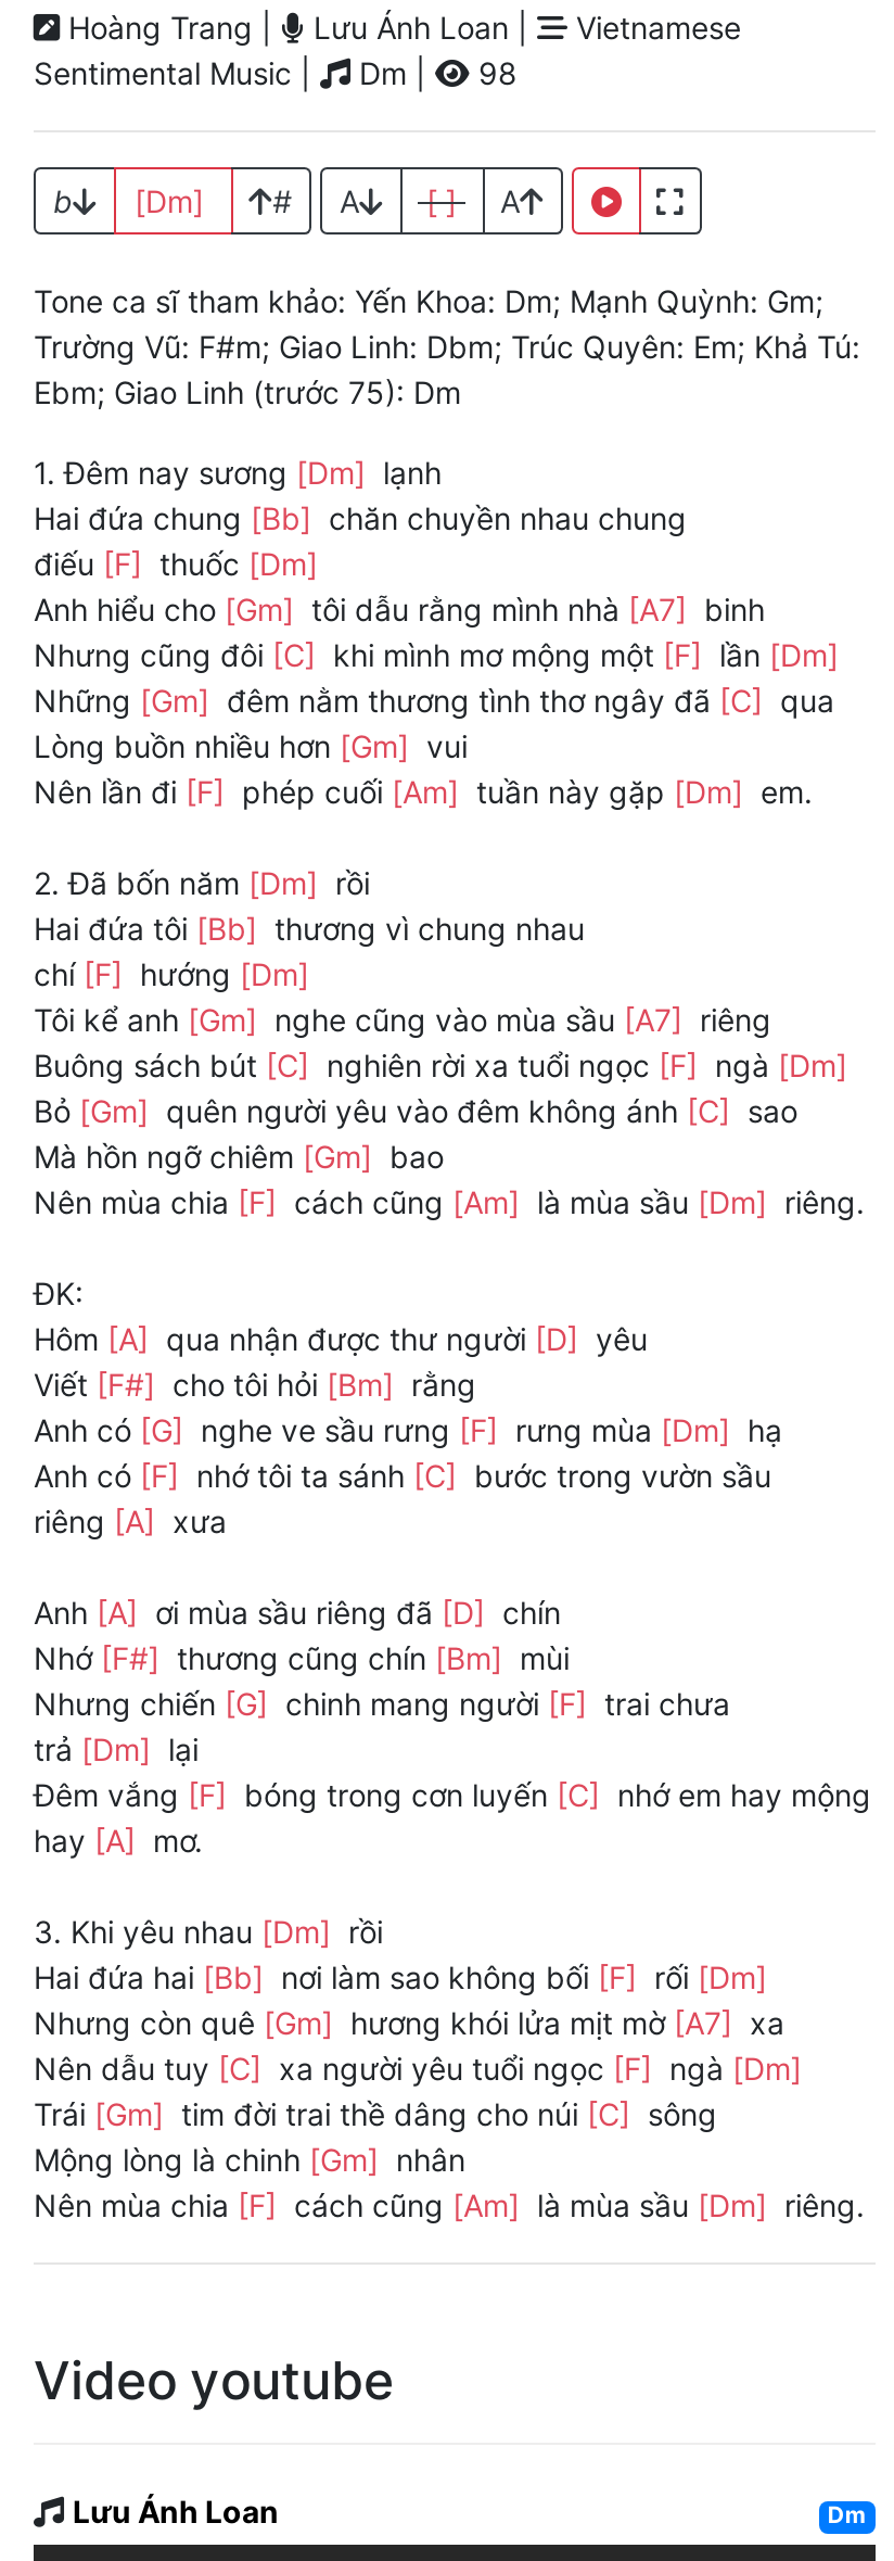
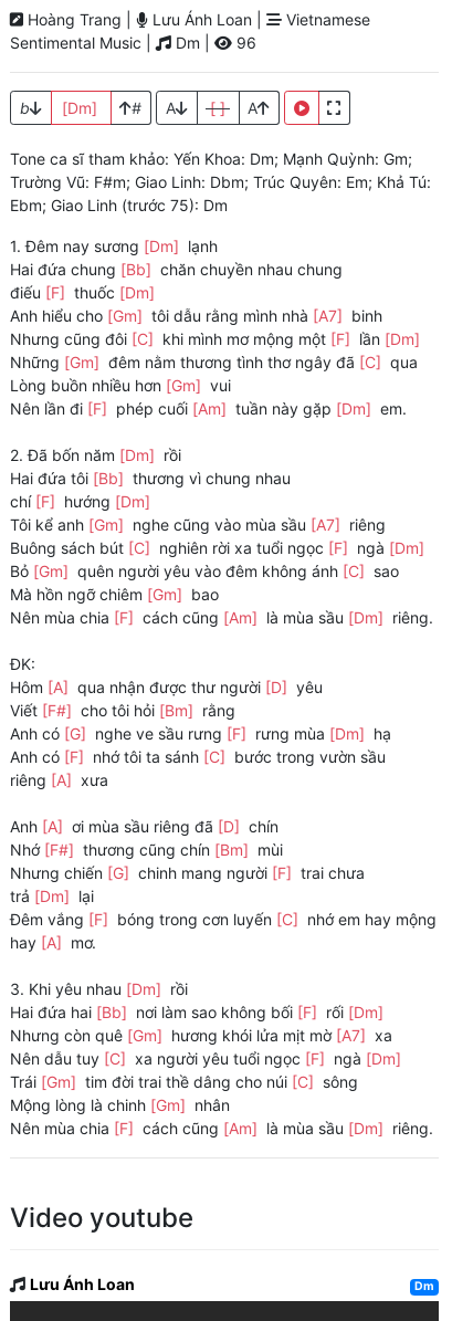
[470,55,518,92] 98 -> [232,33,256,52] 96

